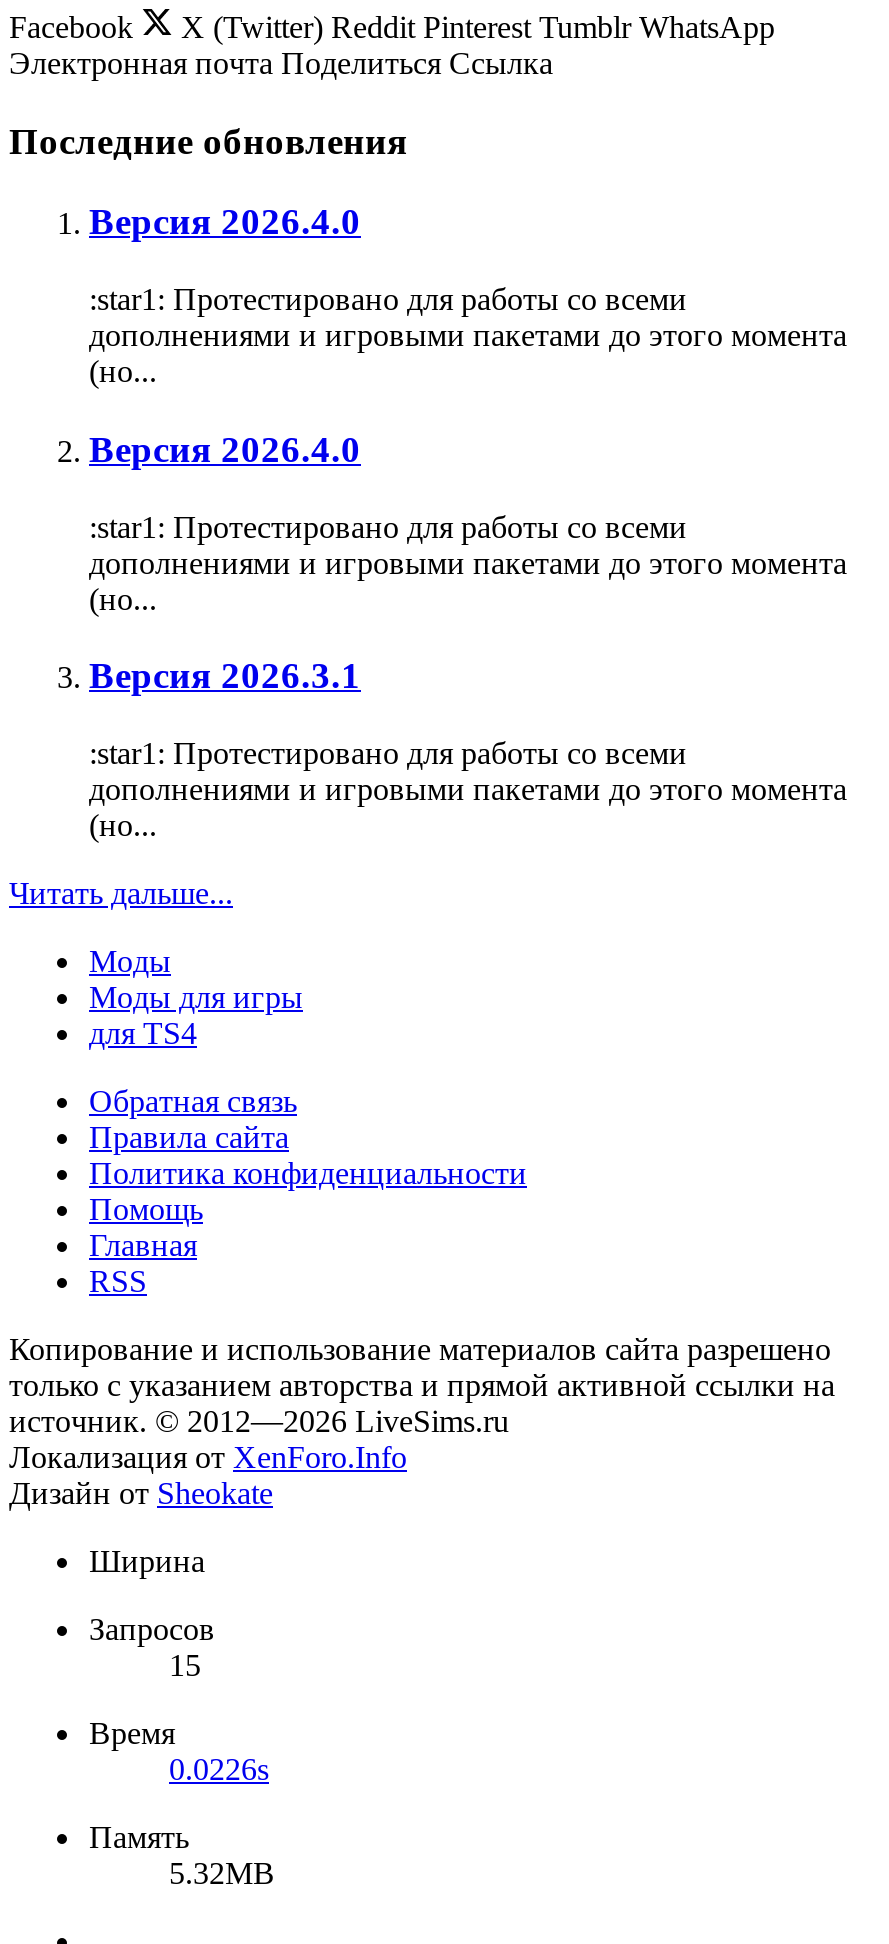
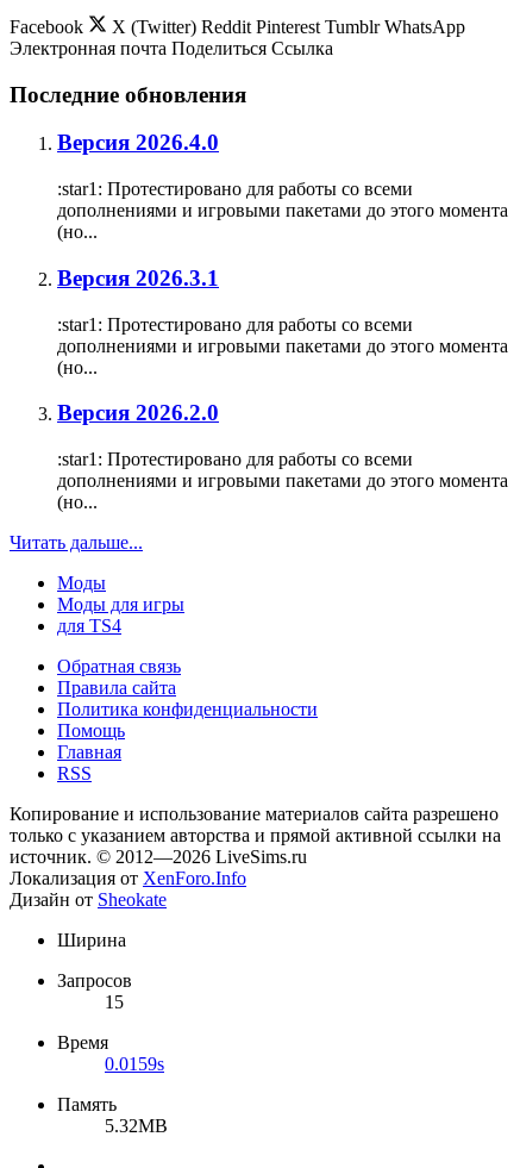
[89,428,361,470] Версия 2026.4.0 -> [57,265,219,290] Версия 2026.3.1
[89,654,361,696] Версия 2026.3.1 -> [57,400,219,425] Версия 2026.2.0
[169,1752,269,1786] 0.0226s -> [105,1054,164,1074] 0.0159s

